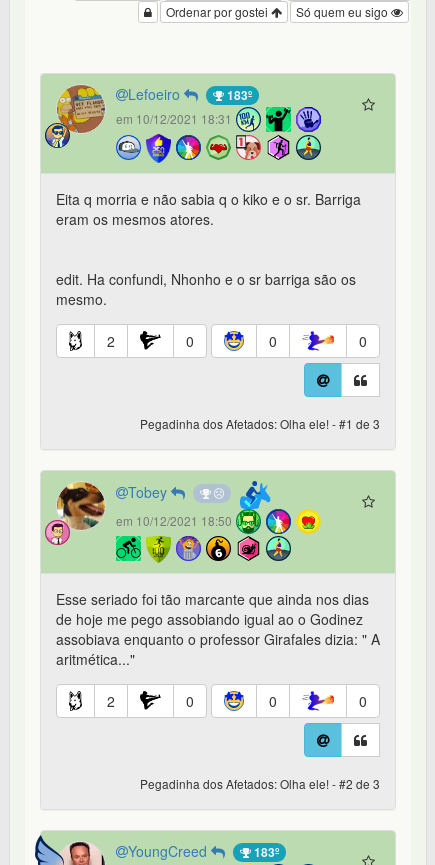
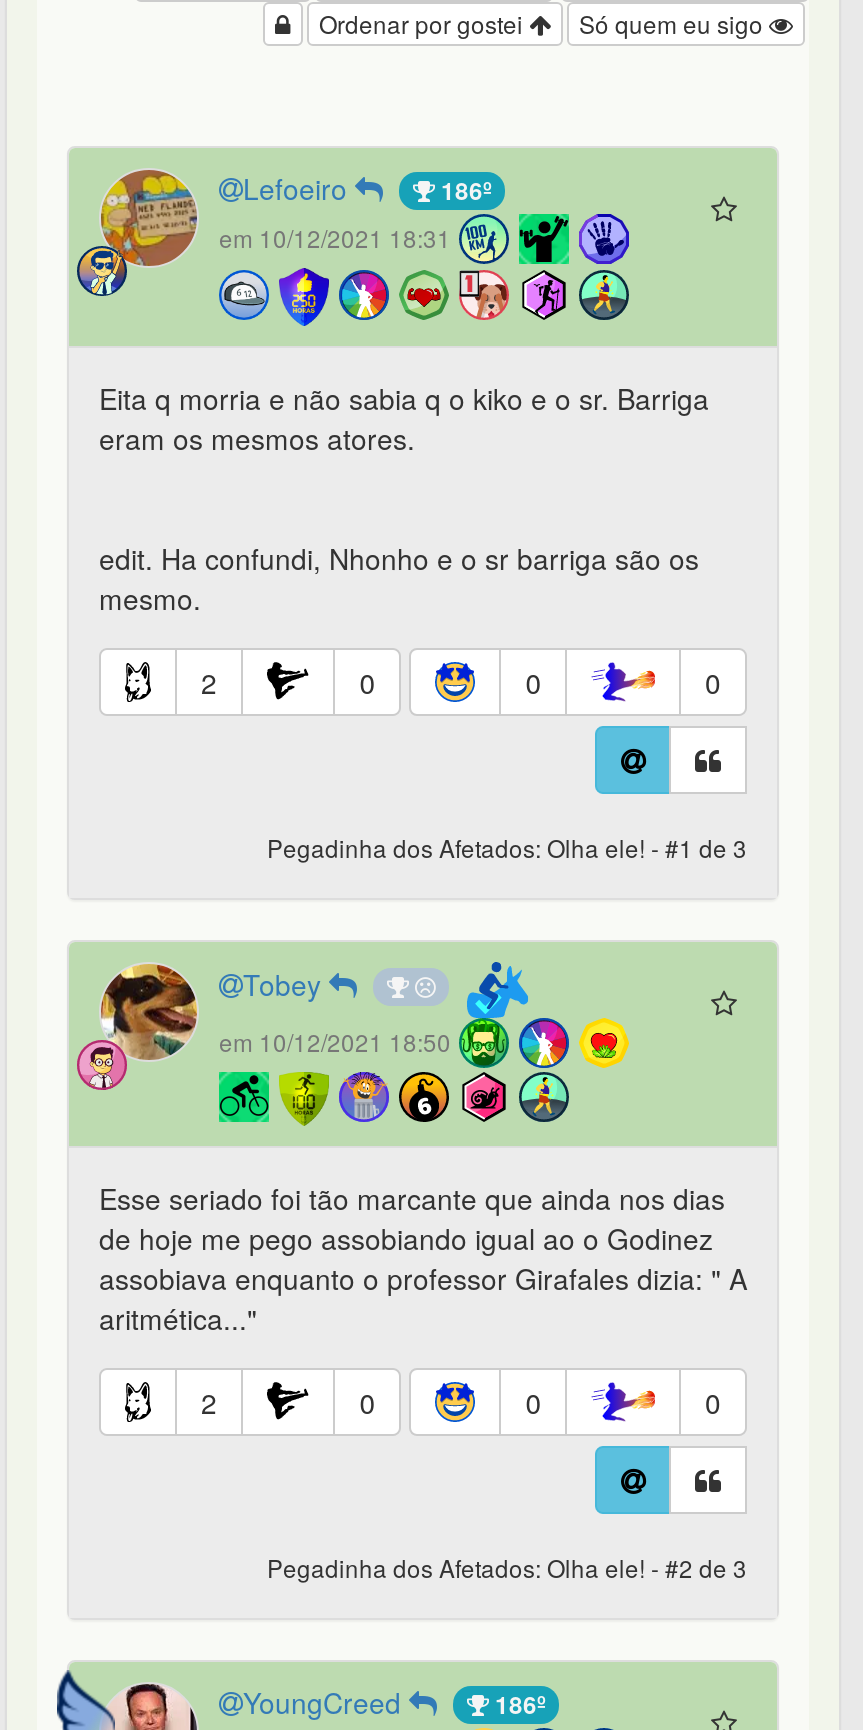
[224,86,252,104] 183º -> [435,171,491,207] 186º
[251,843,279,861] 183º -> [489,1685,545,1721] 186º

